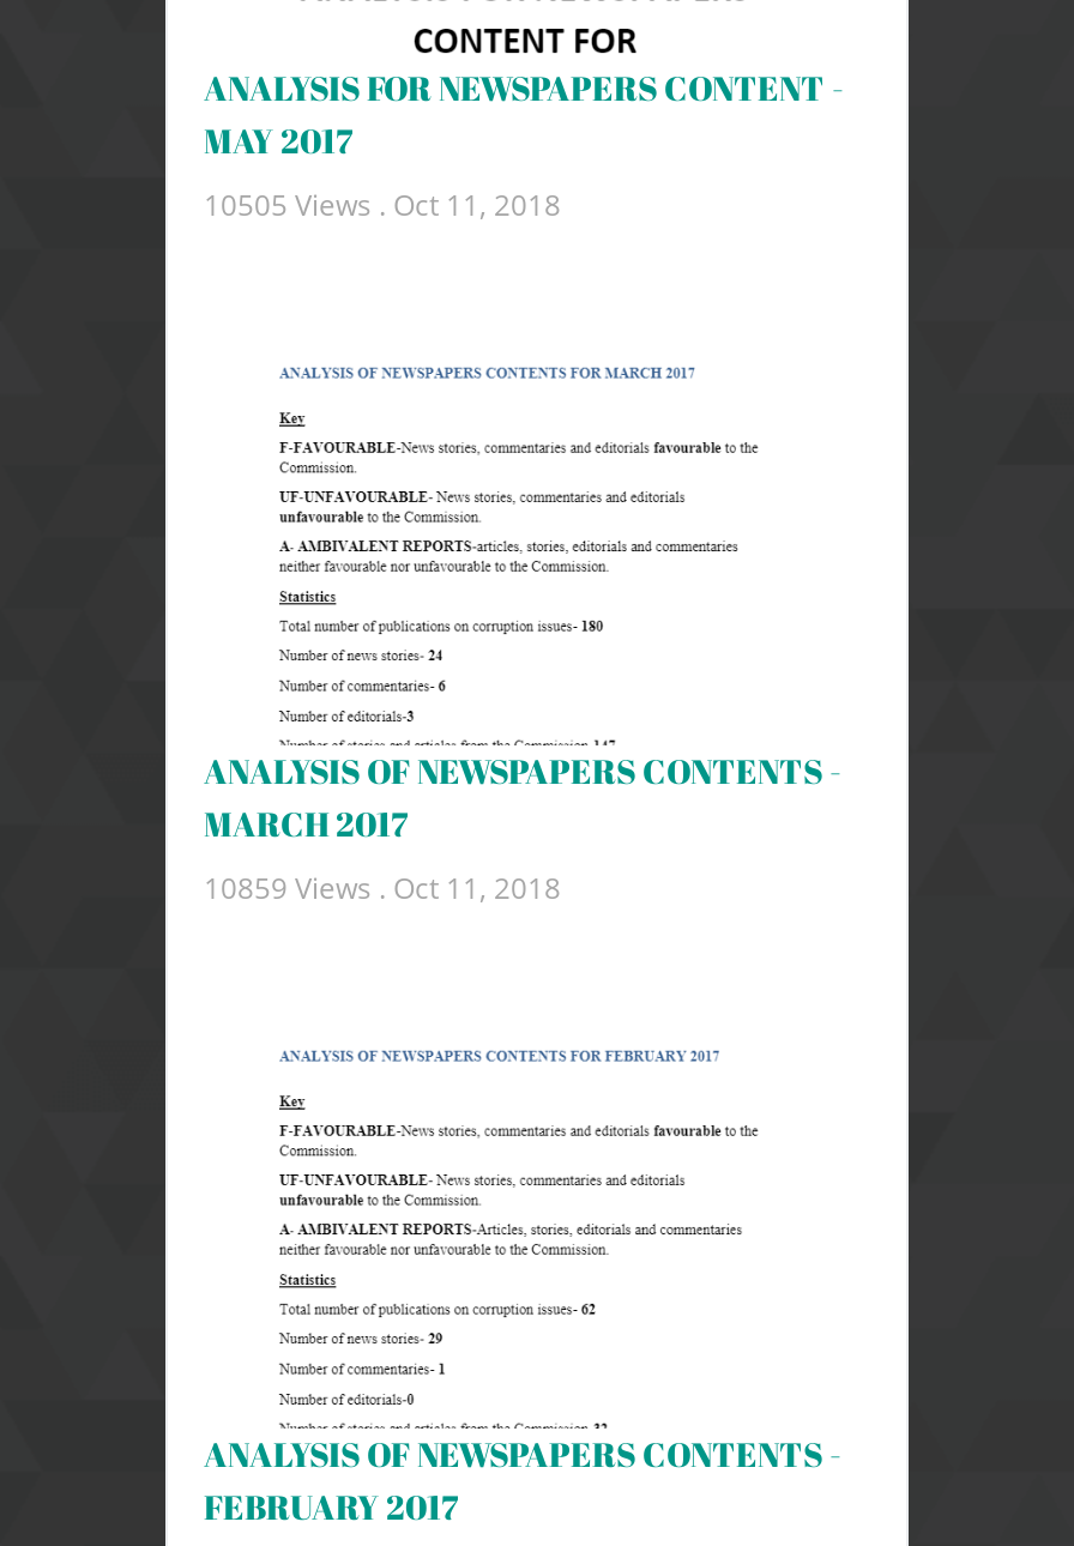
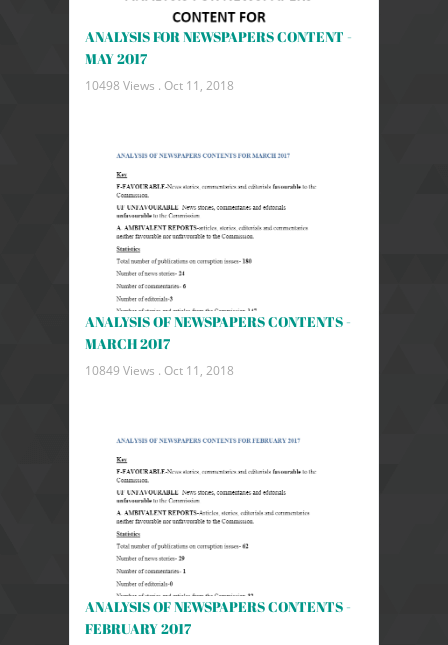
[204,184,561,223] 10505 Views . Oct 11, 2018 -> [85,77,234,93] 10498 Views . Oct 11, 2018
[204,867,561,906] 10859 Views . Oct 11, 2018 -> [85,362,234,378] 10849 Views . Oct 11, 2018

